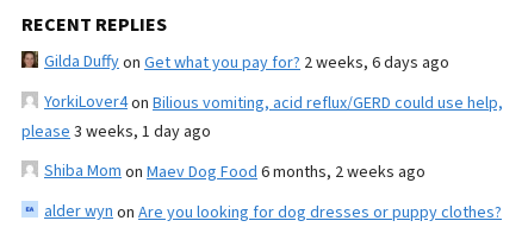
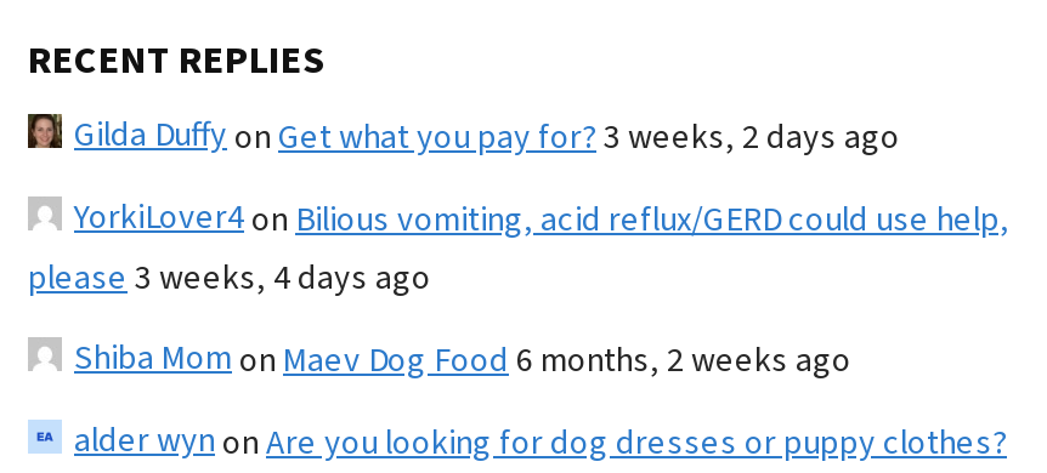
[44,50,449,75] Gilda Duffyon Get what you pay for? 2 weeks, 6 days ago -> [74,111,900,162] Gilda Duffyon Get what you pay for? 3 weeks, 2 days ago
[21,120,211,143] please 3 weeks, 1 day ago -> [28,254,431,302] please 3 weeks, 4 days ago

